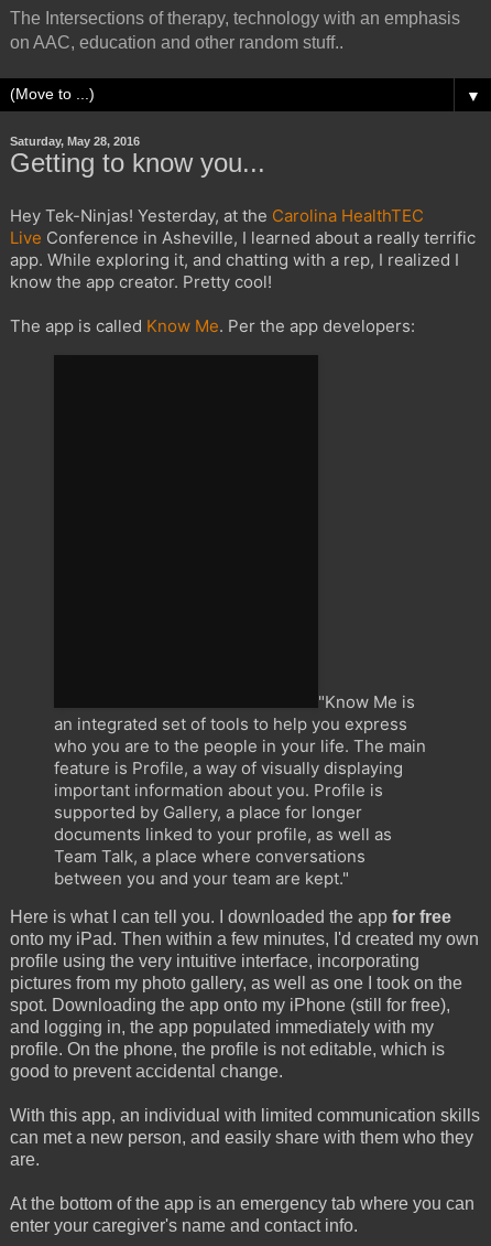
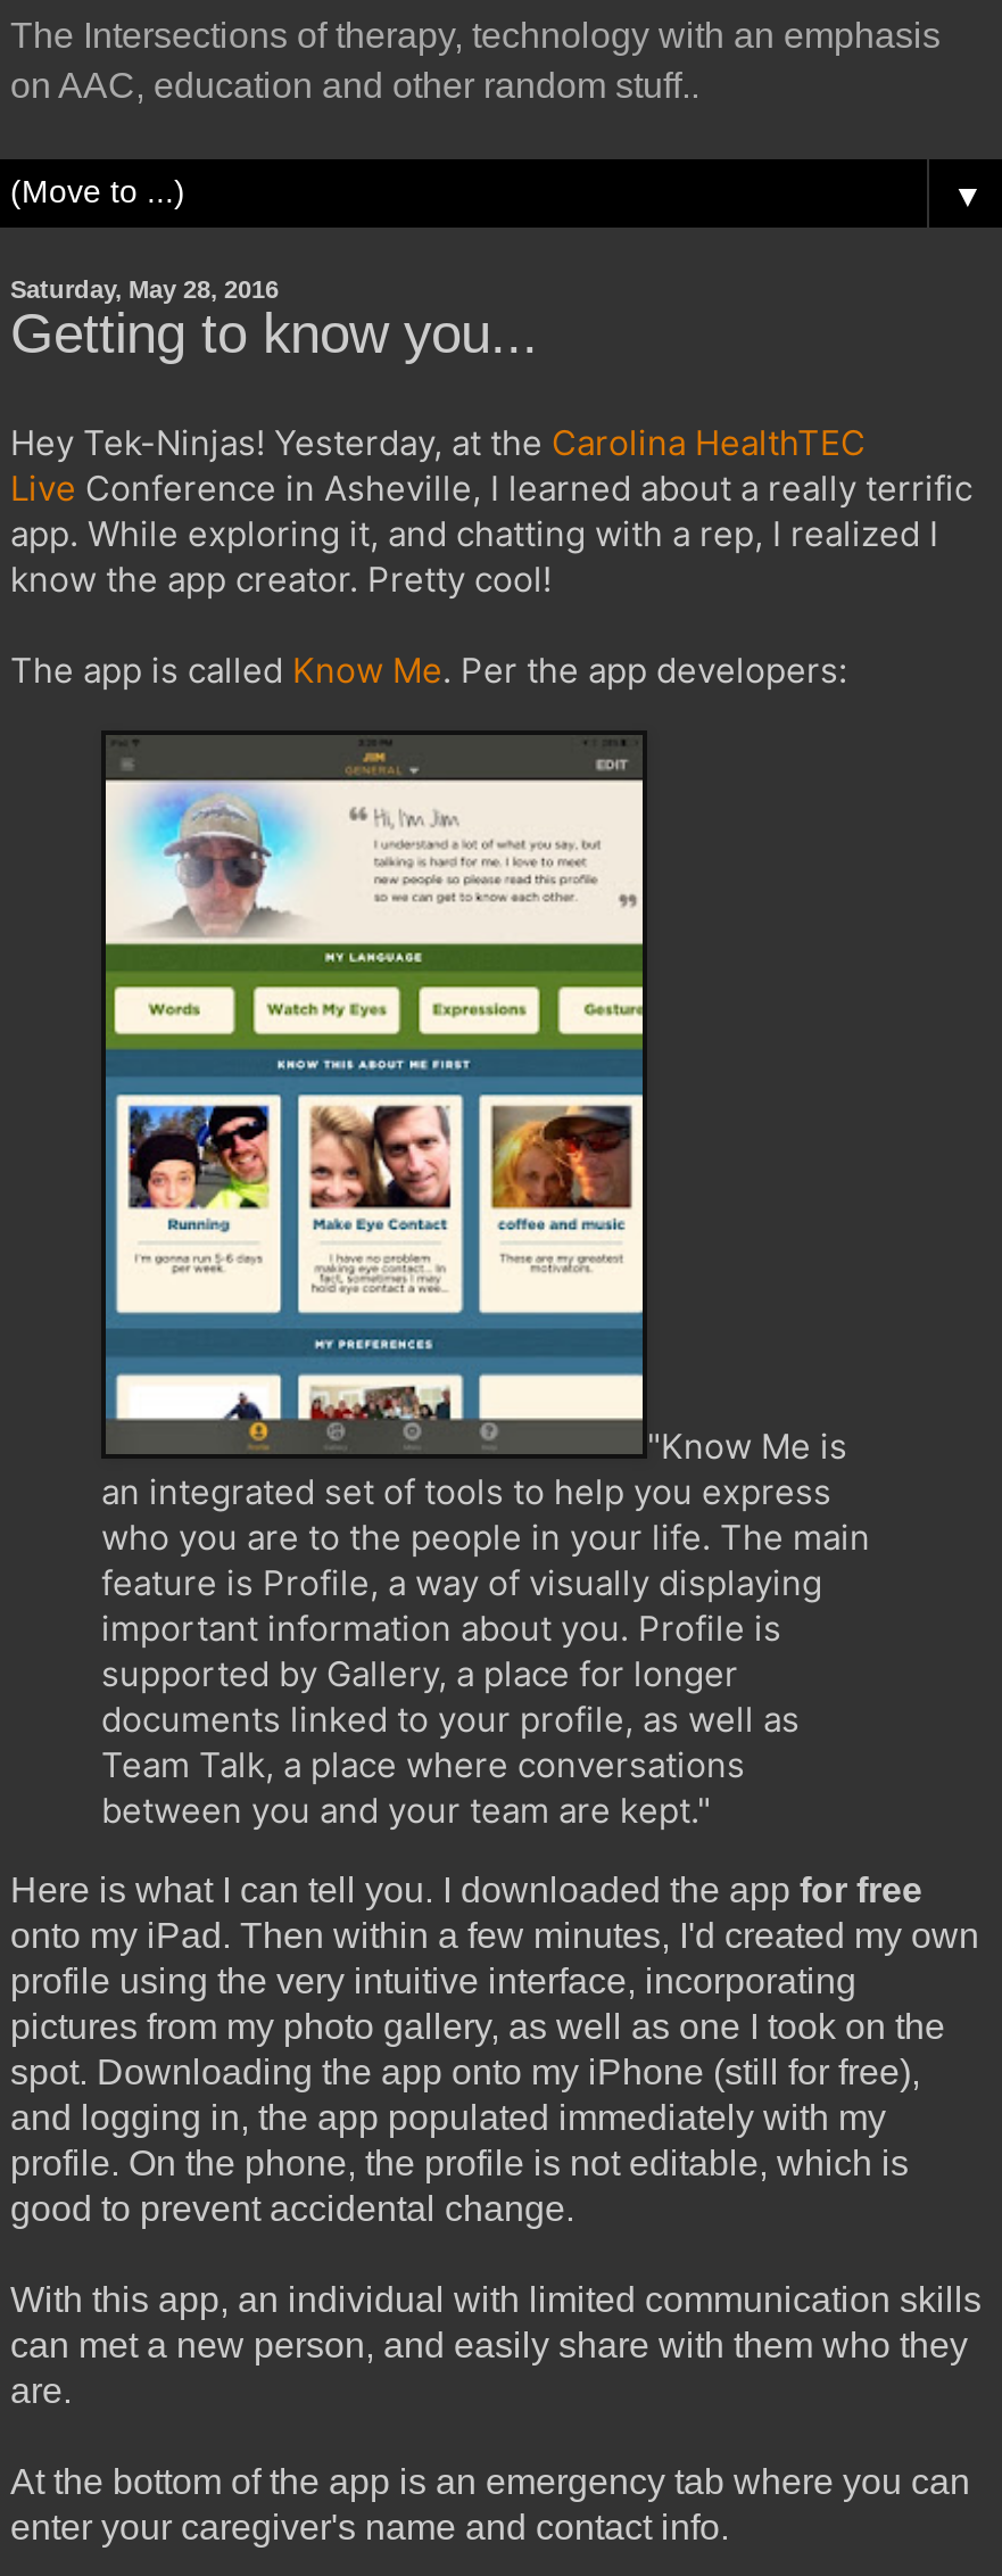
none -> [103,735,645,1454] [image]

